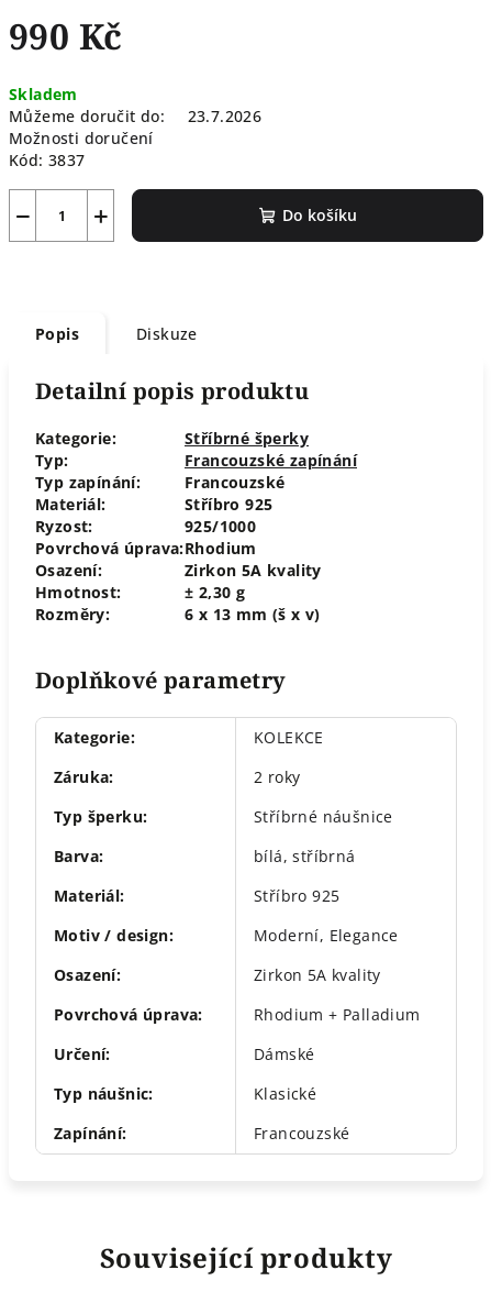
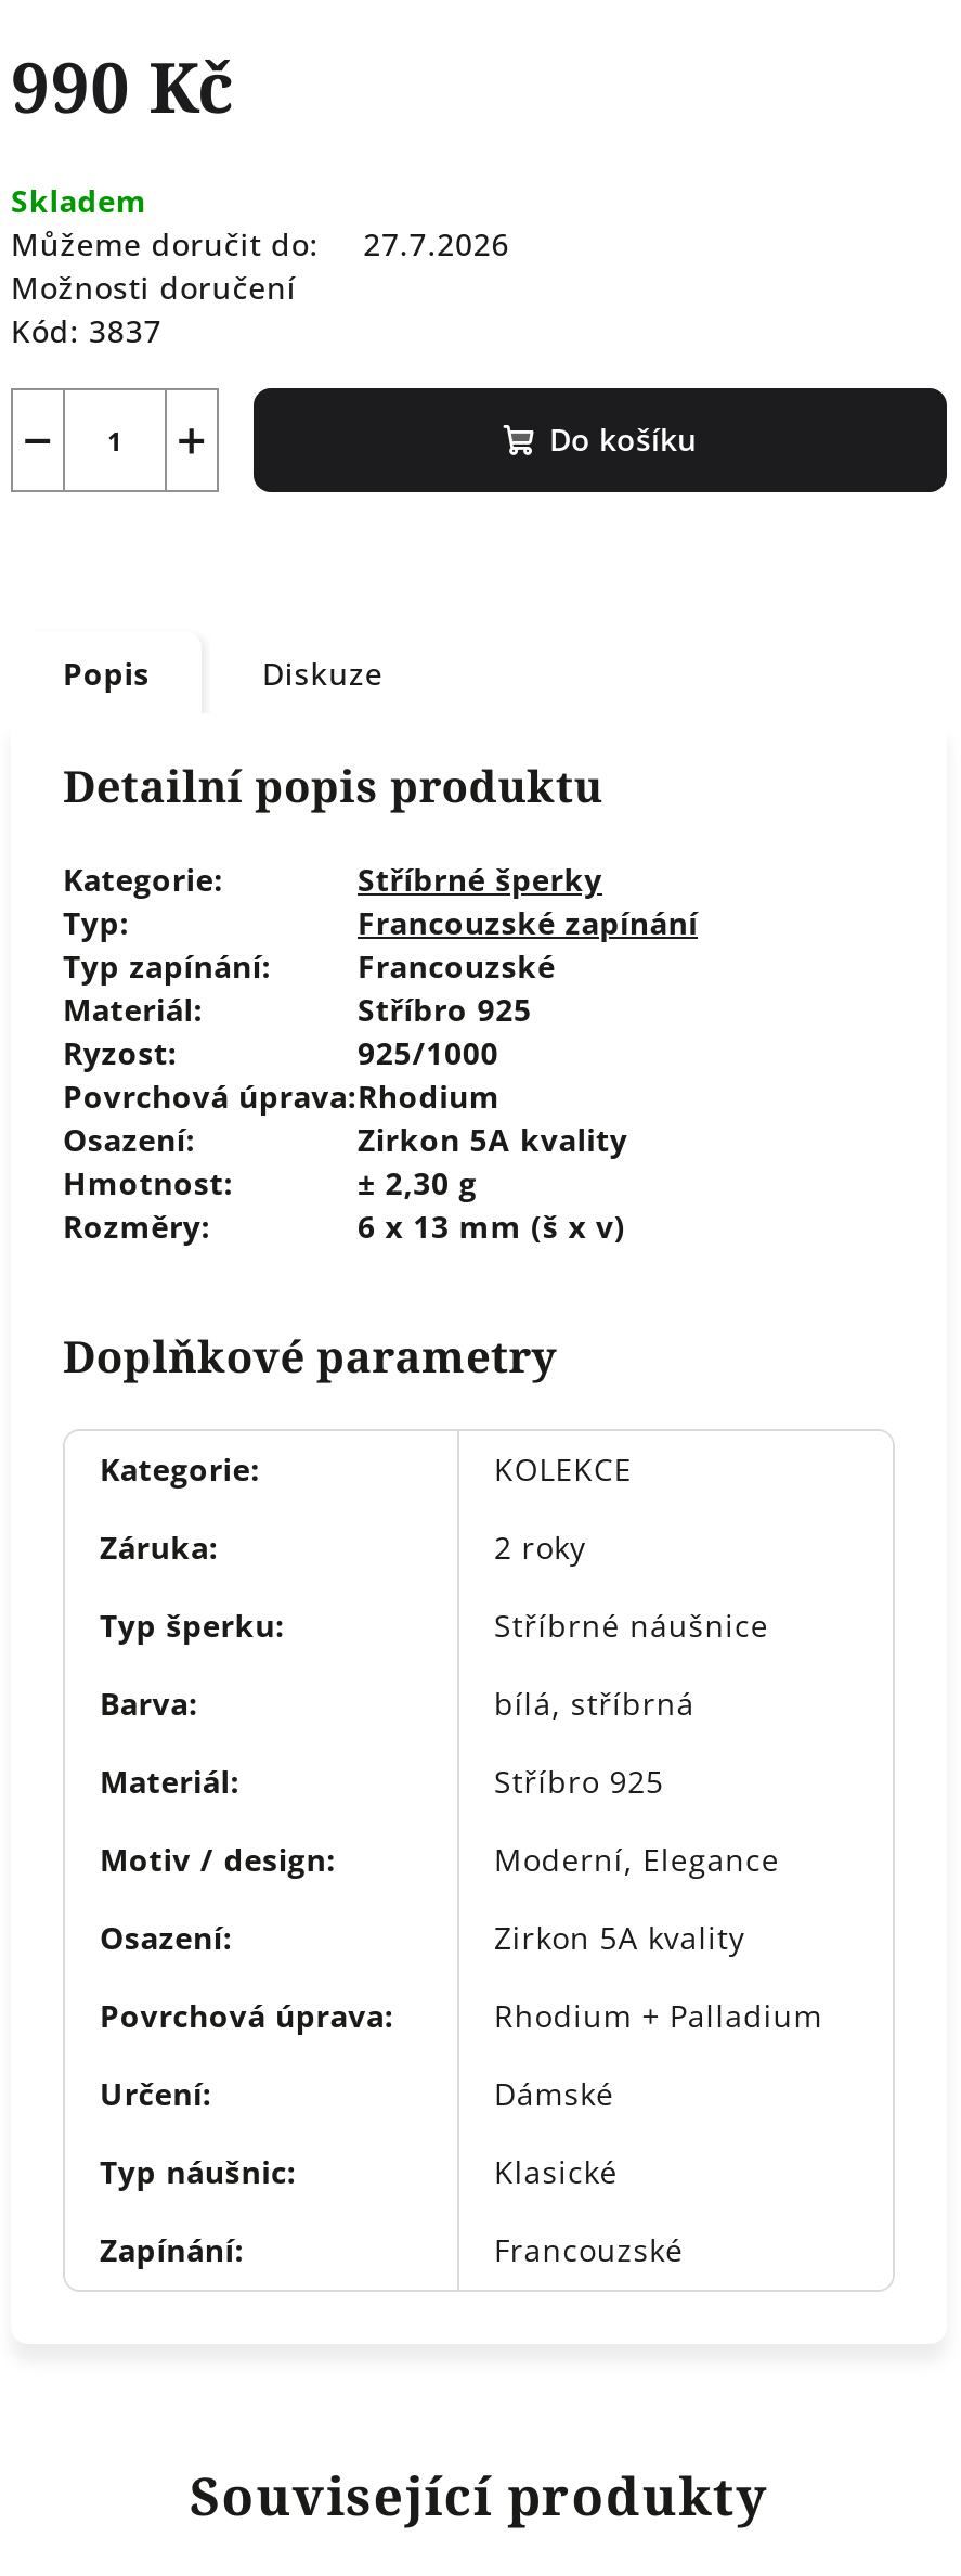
[9,106,262,126] Můžeme doručit do: 23.7.2026 -> [11,223,510,265] Můžeme doručit do: 27.7.2026

